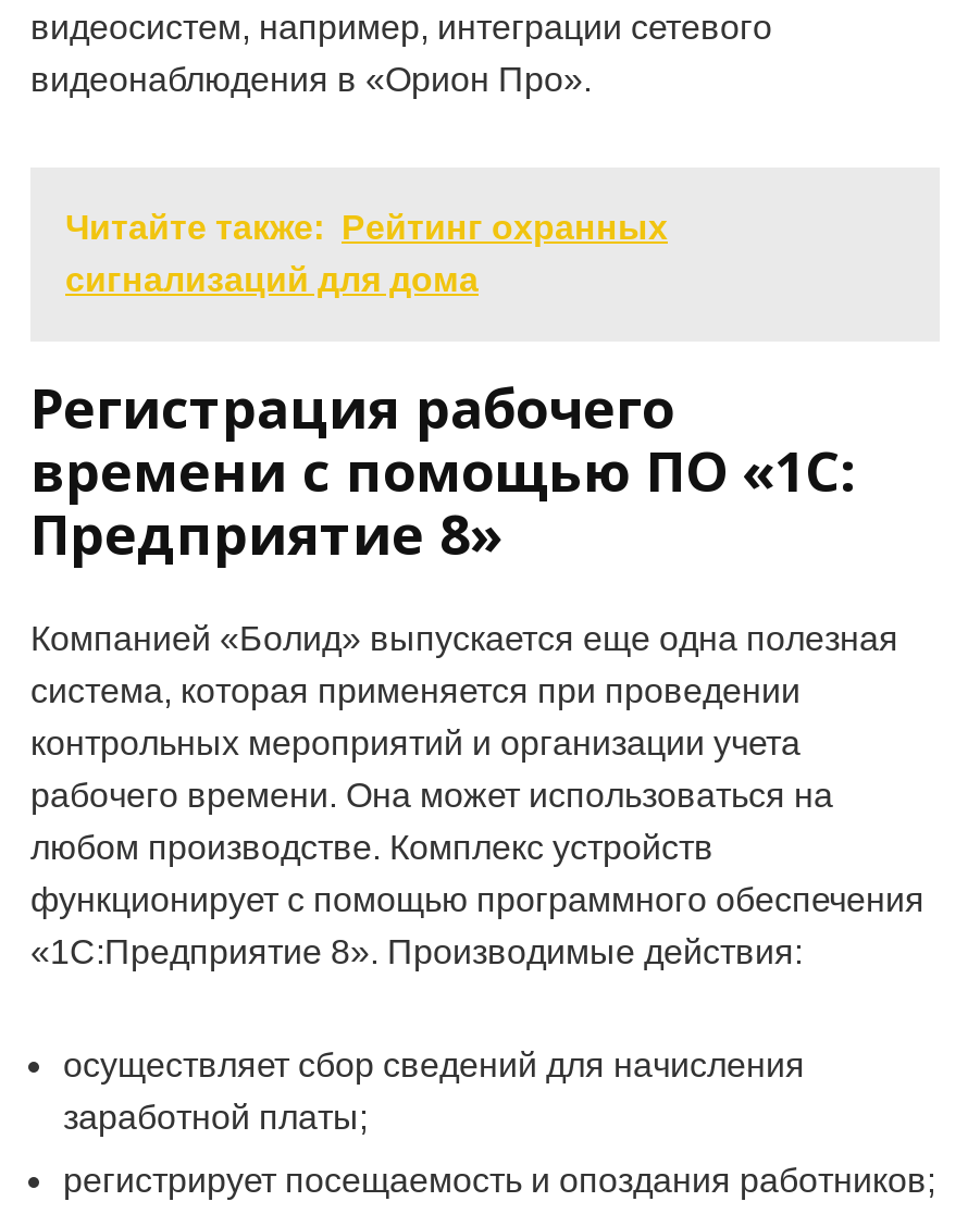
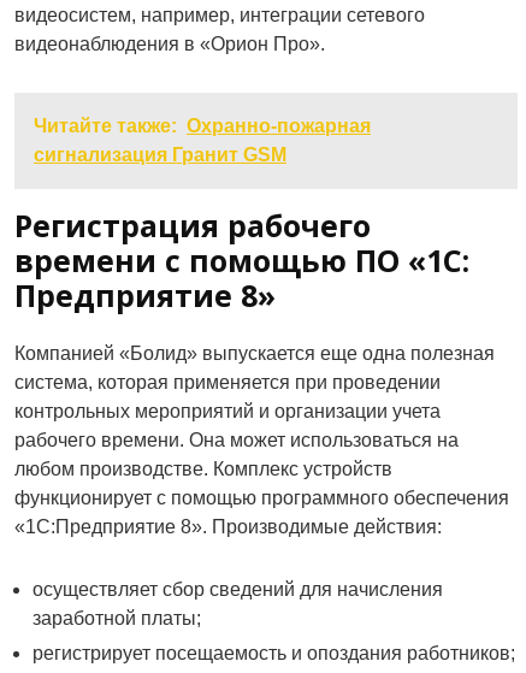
[65,208,668,298] Читайте также: Рейтинг охранных | сигнализаций для дома -> [34,115,371,165] Читайте также: Охранно-пожарная | сигнализация Гранит GSM

